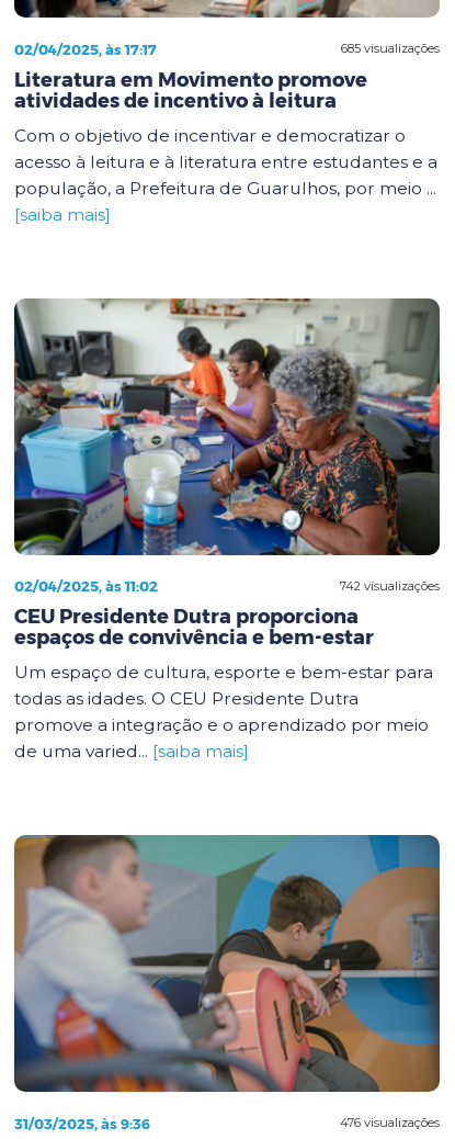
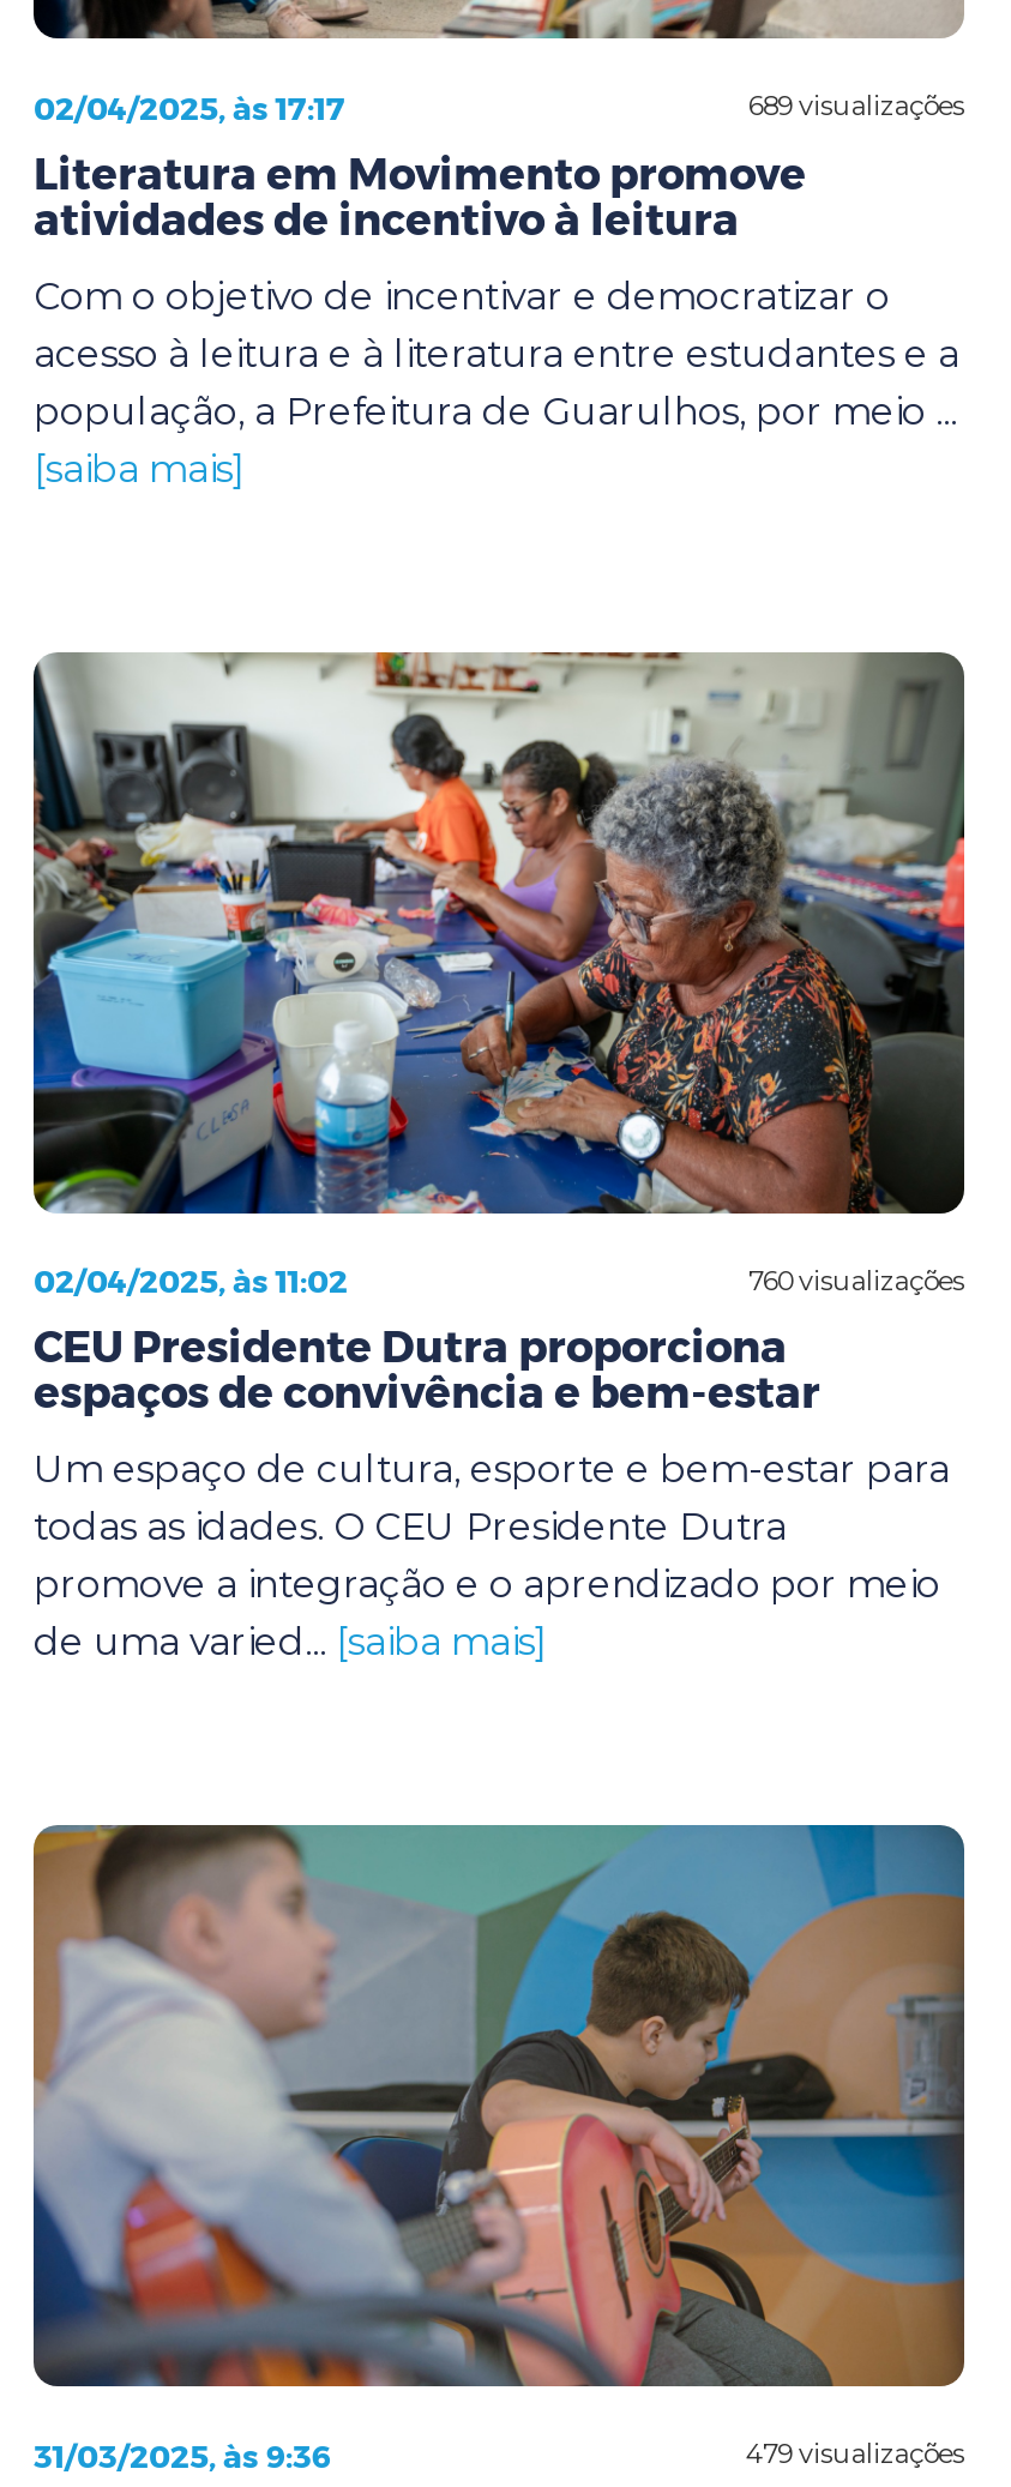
[341,41,440,56] 685 visualizações -> [748,89,964,122] 689 visualizações
[340,578,440,593] 742 visualizações -> [748,1263,964,1296] 760 visualizações
[340,1115,440,1130] 476 visualizações -> [746,2437,964,2470] 479 visualizações

